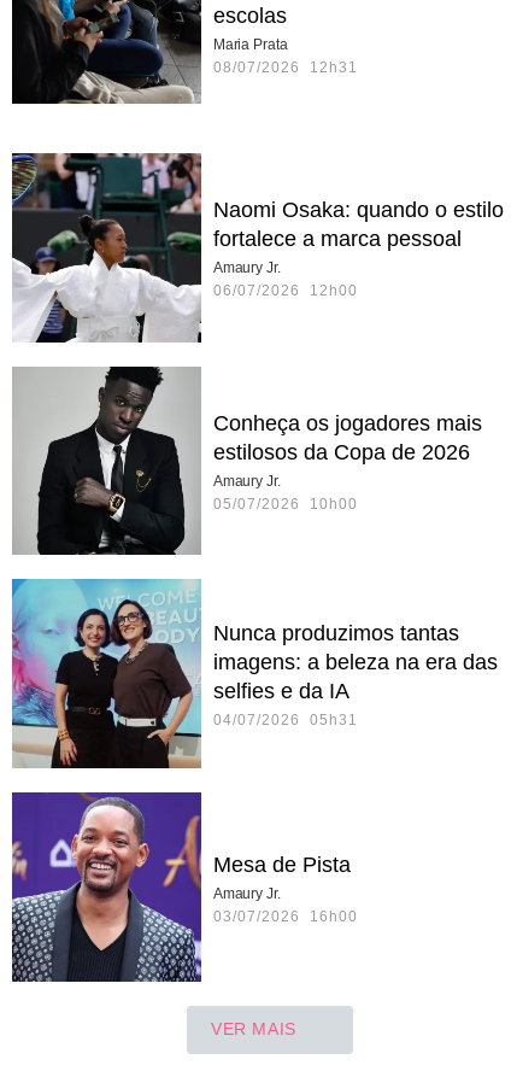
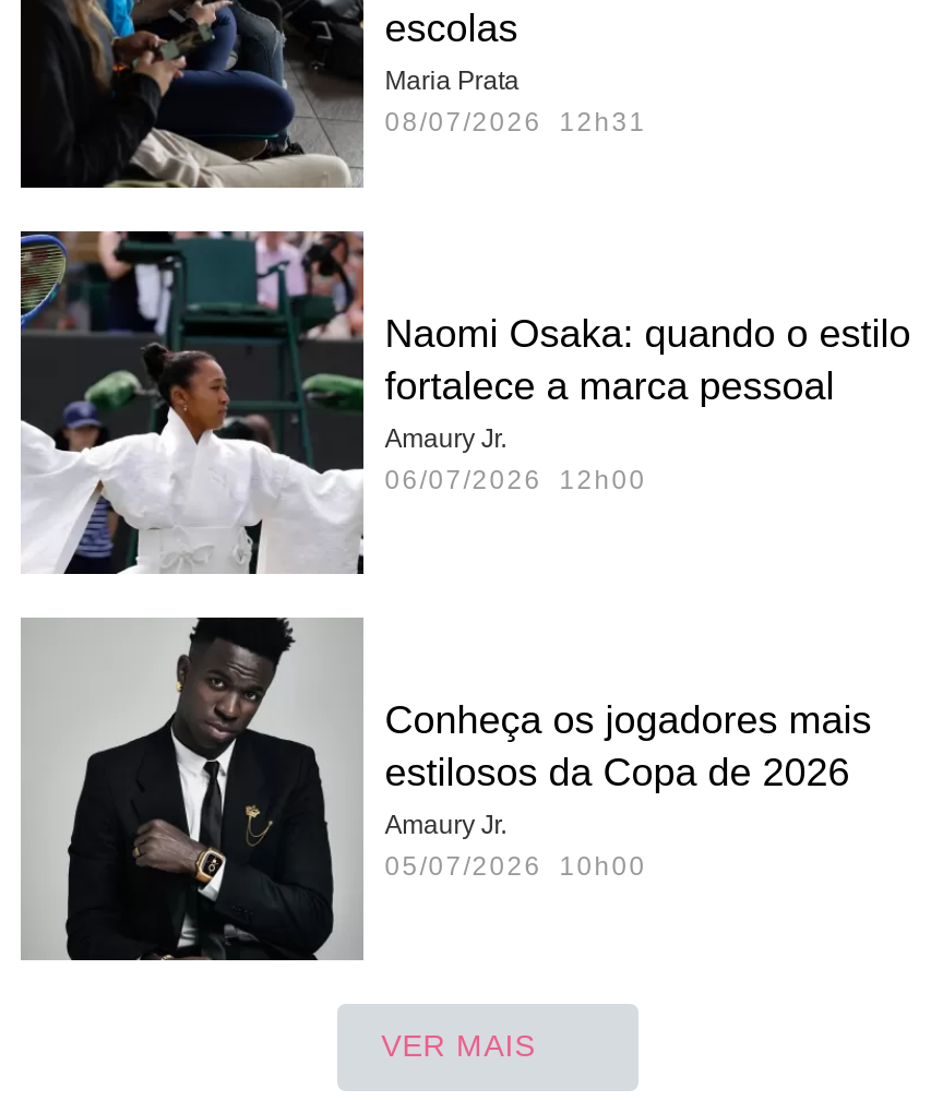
[11,578,497,769] [image] | Nunca produzimos tantas | imagens: a beleza na era das | selfies e da IA | 04/07/2026 05h31 -> none
[12,791,358,983] [image] | Mesa de Pista | Amaury Jr. | 03/07/2026 16h00 -> none

